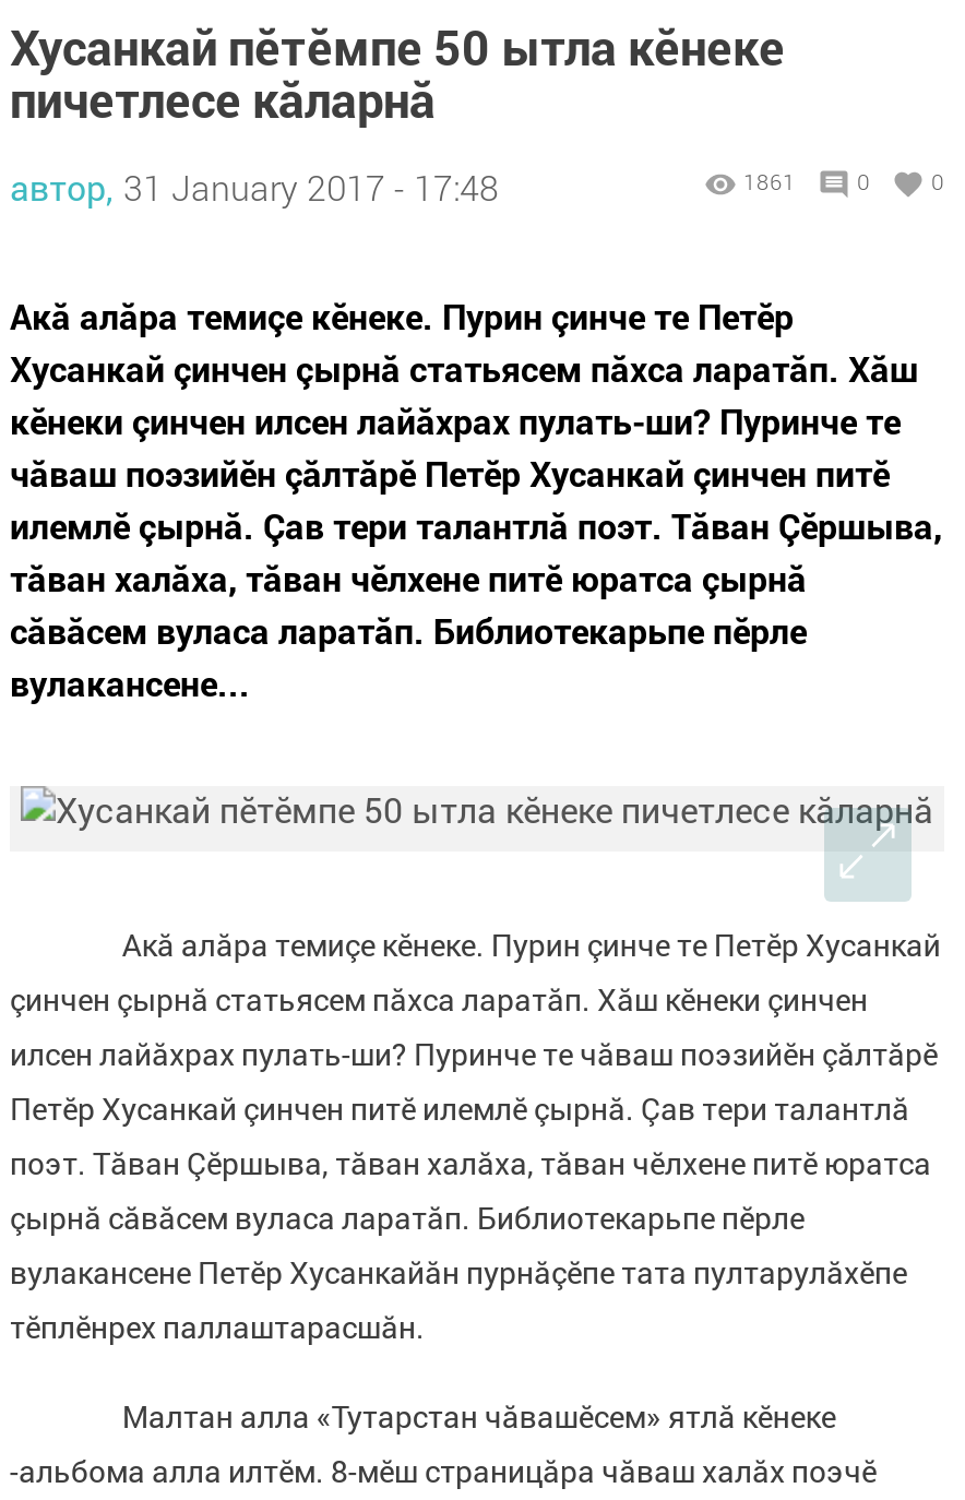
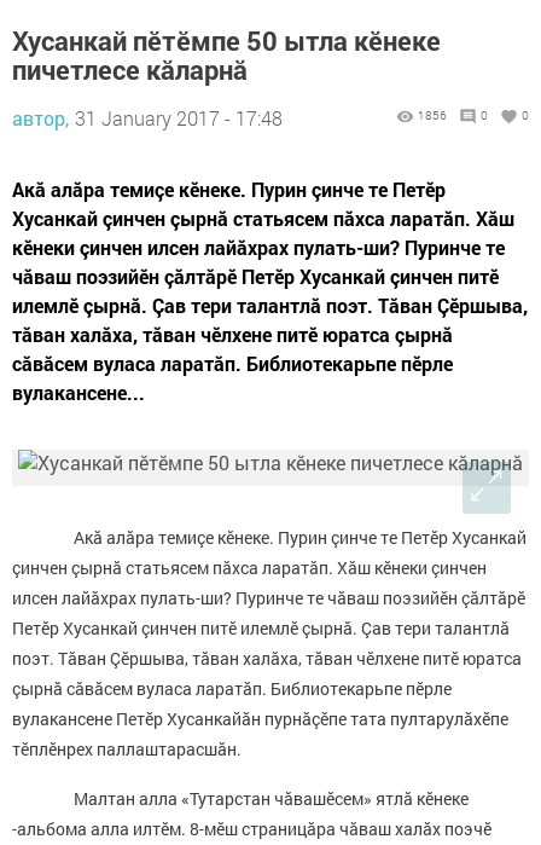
[743,169,796,197] 1861 -> [418,108,447,124] 1856

